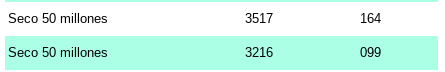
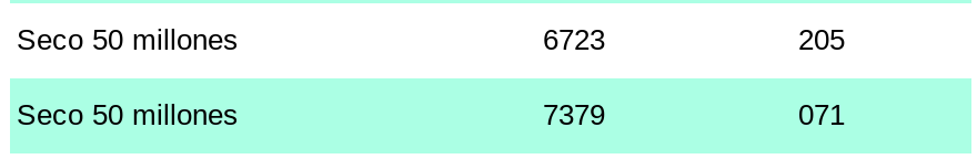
[245,11,273,26] 3517 -> [543,23,605,56] 6723
[360,11,381,26] 164 -> [798,23,845,56] 205
[245,45,273,60] 3216 -> [543,98,605,131] 7379
[360,45,381,60] 099 -> [798,98,845,131] 071

